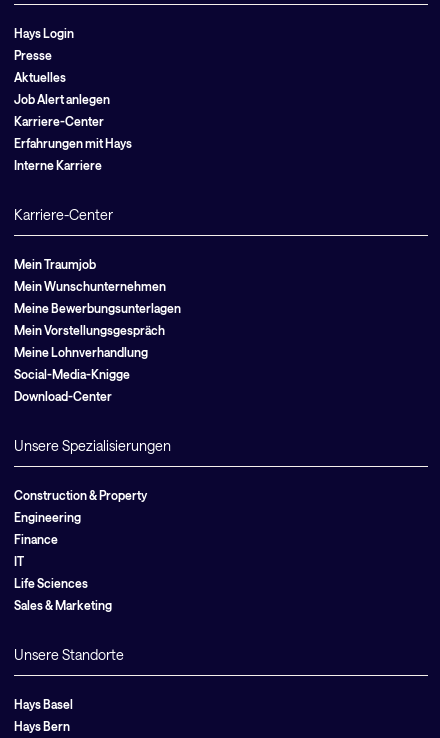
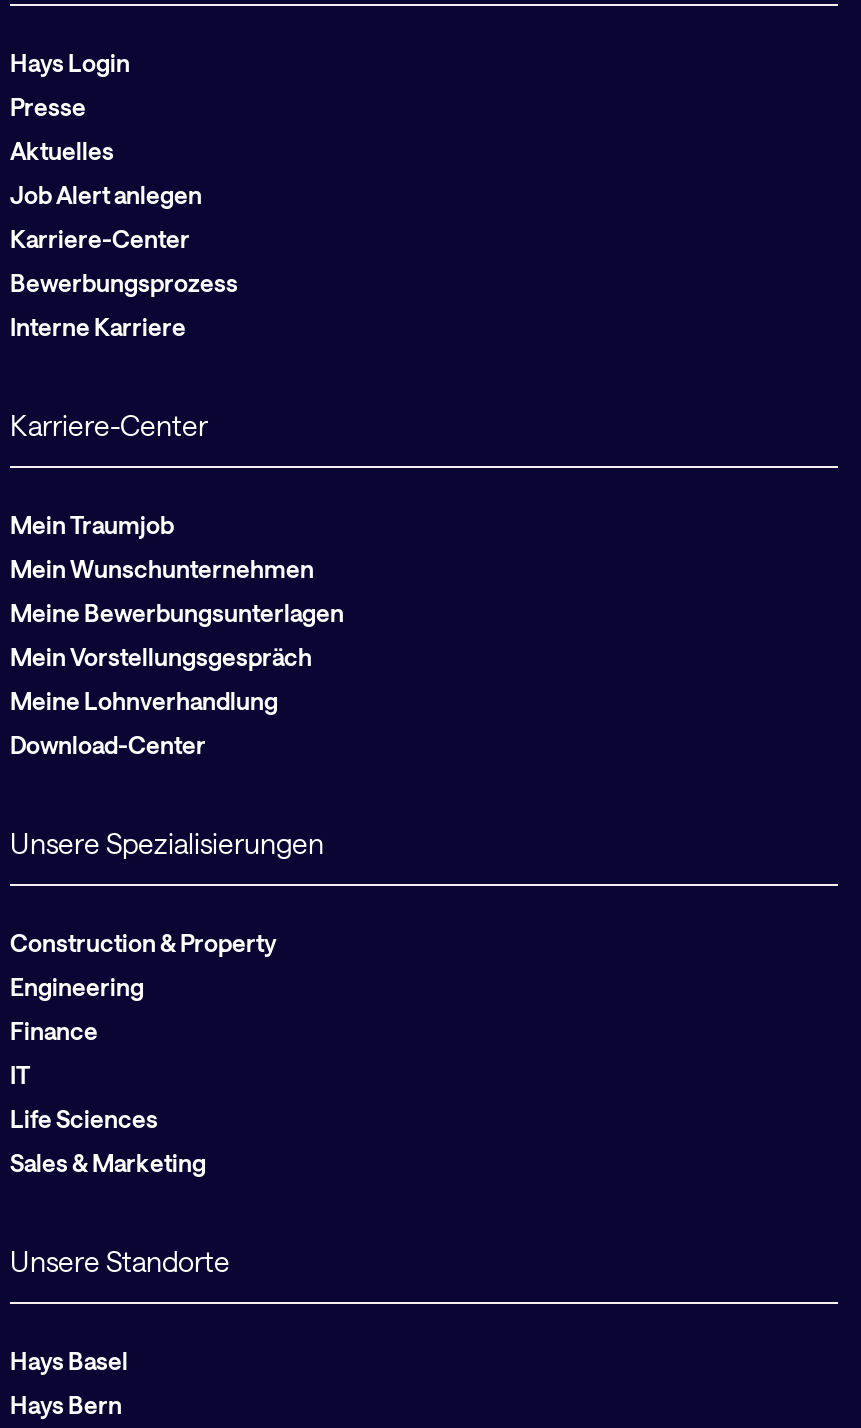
[14,136,132,150] Erfahrungen mit Hays -> [10,268,238,296] Bewerbungsprozess
[14,367,130,381] Social-Media-Knigge -> none

